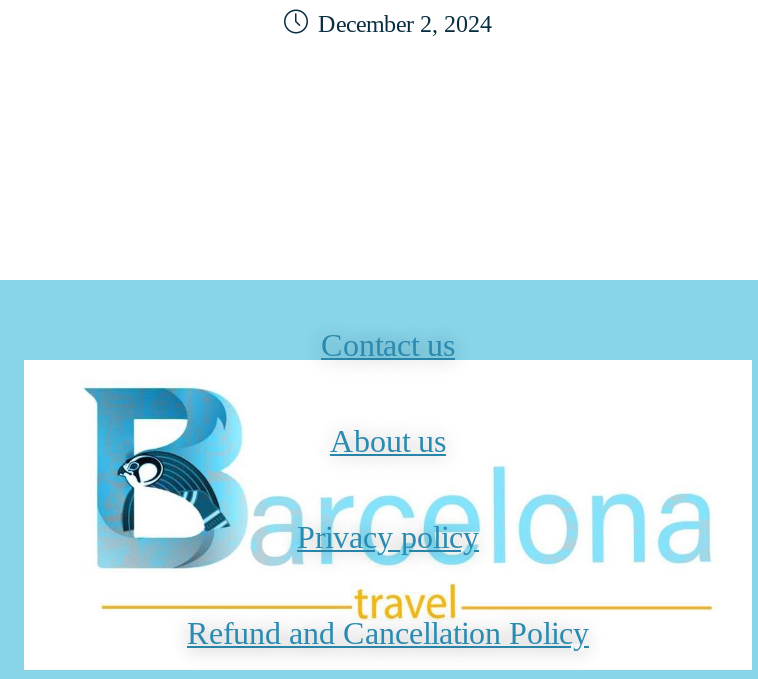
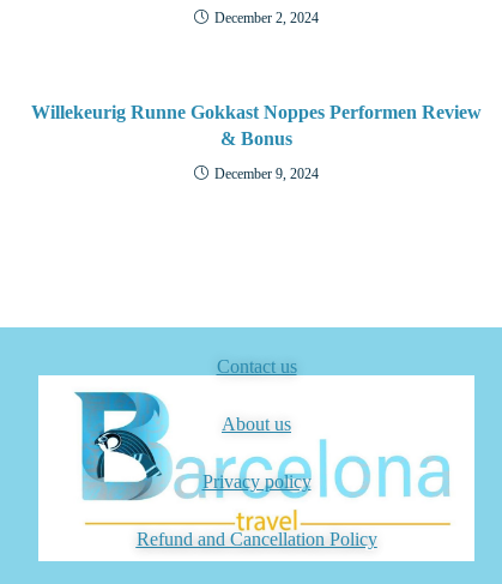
none -> [31,101,482,182] Willekeurig Runne Gokkast Noppes Performen Review | & Bonus | December 9, 2024

